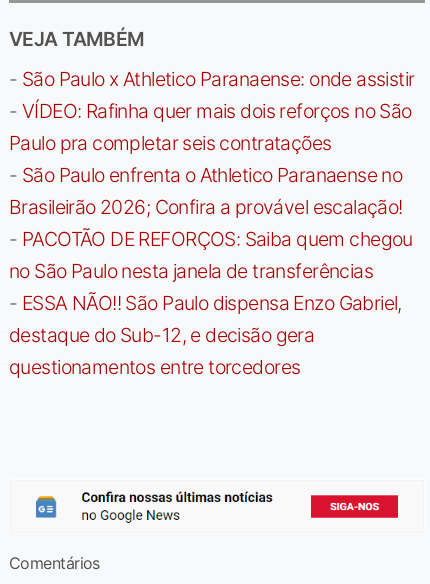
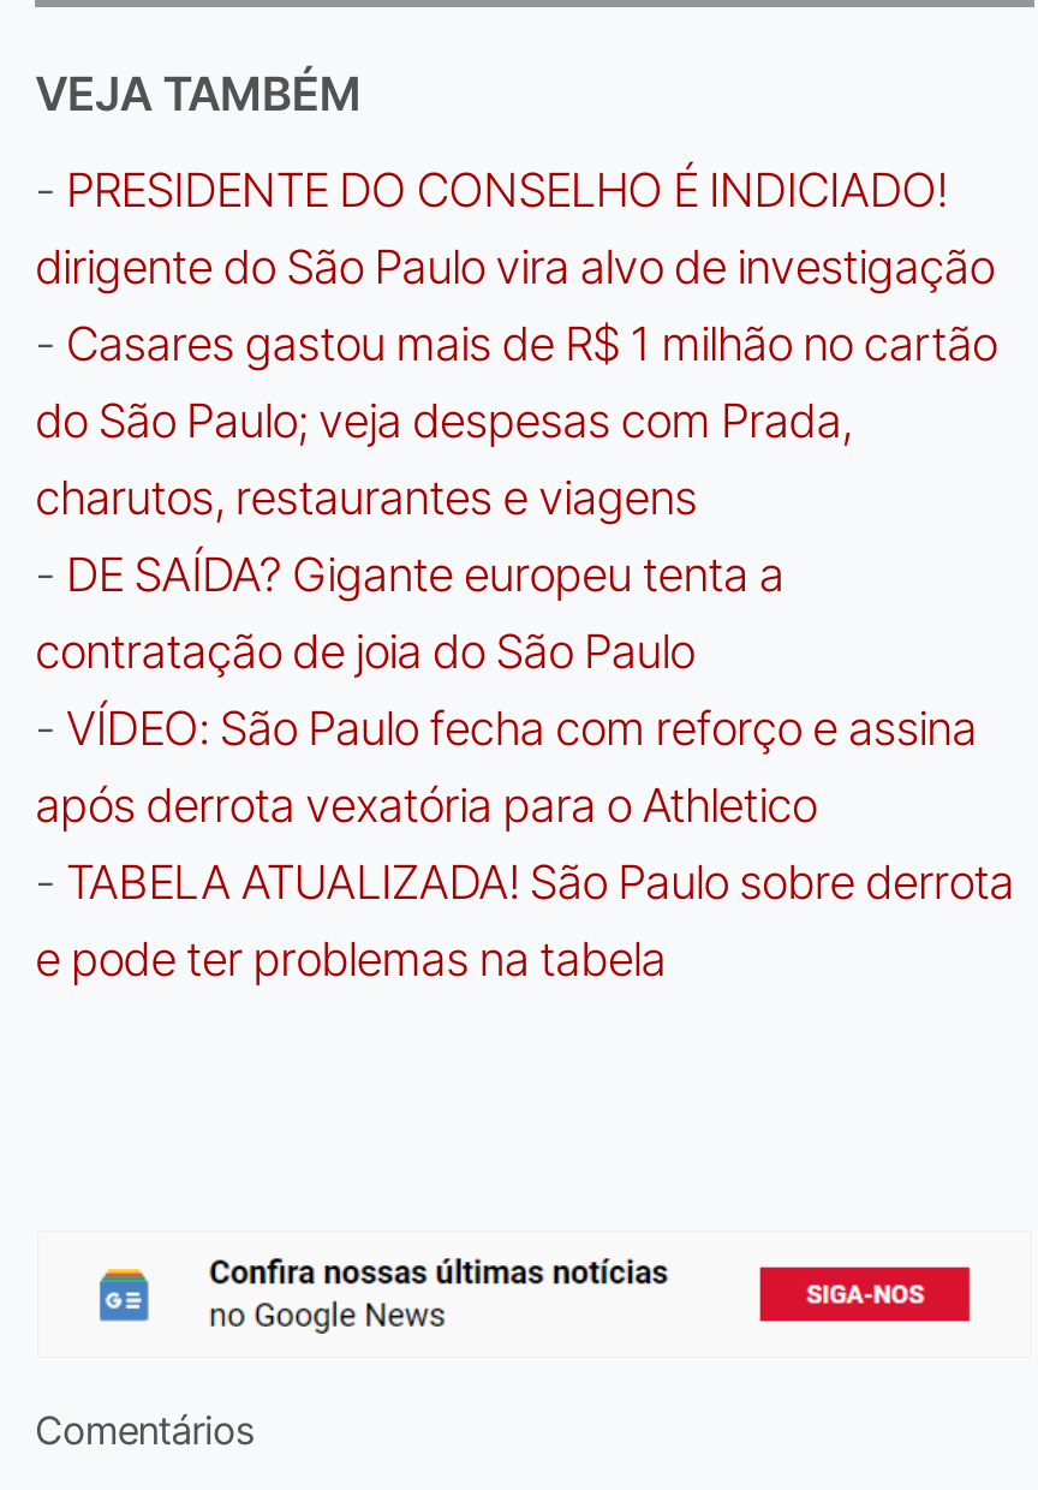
[9,67,414,379] - São Paulo x Athletico Paranaense: onde assistir | - VÍDEO: Rafinha quer mais dois reforços no São | Paulo pra completar seis contratações | - São Paulo enfrenta o Athletico Paranaense no | Brasileirão 2026; Confira a provável escalação! | - PACOTÃO DE REFORÇOS: Saiba quem chegou | no São Paulo nesta janela de transferências | - ESSA NÃO!! São Paulo dispensa Enzo Gabriel, | destaque do Sub-12, e decisão gera | questionamentos entre torcedores -> [35,160,1014,987] - PRESIDENTE DO CONSELHO É INDICIADO! | dirigente do São Paulo vira alvo de investigação | - Casares gastou mais de R$ 1 milhão no cartão | do São Paulo; veja despesas com Prada, | charutos, restaurantes e viagens | - DE SAÍDA? Gigante europeu tenta a | contratação de joia do São Paulo | - VÍDEO: São Paulo fecha com reforço e assina | após derrota vexatória para o Athletico | - TABELA ATUALIZADA! São Paulo sobre derrota | e pode ter problemas na tabela

